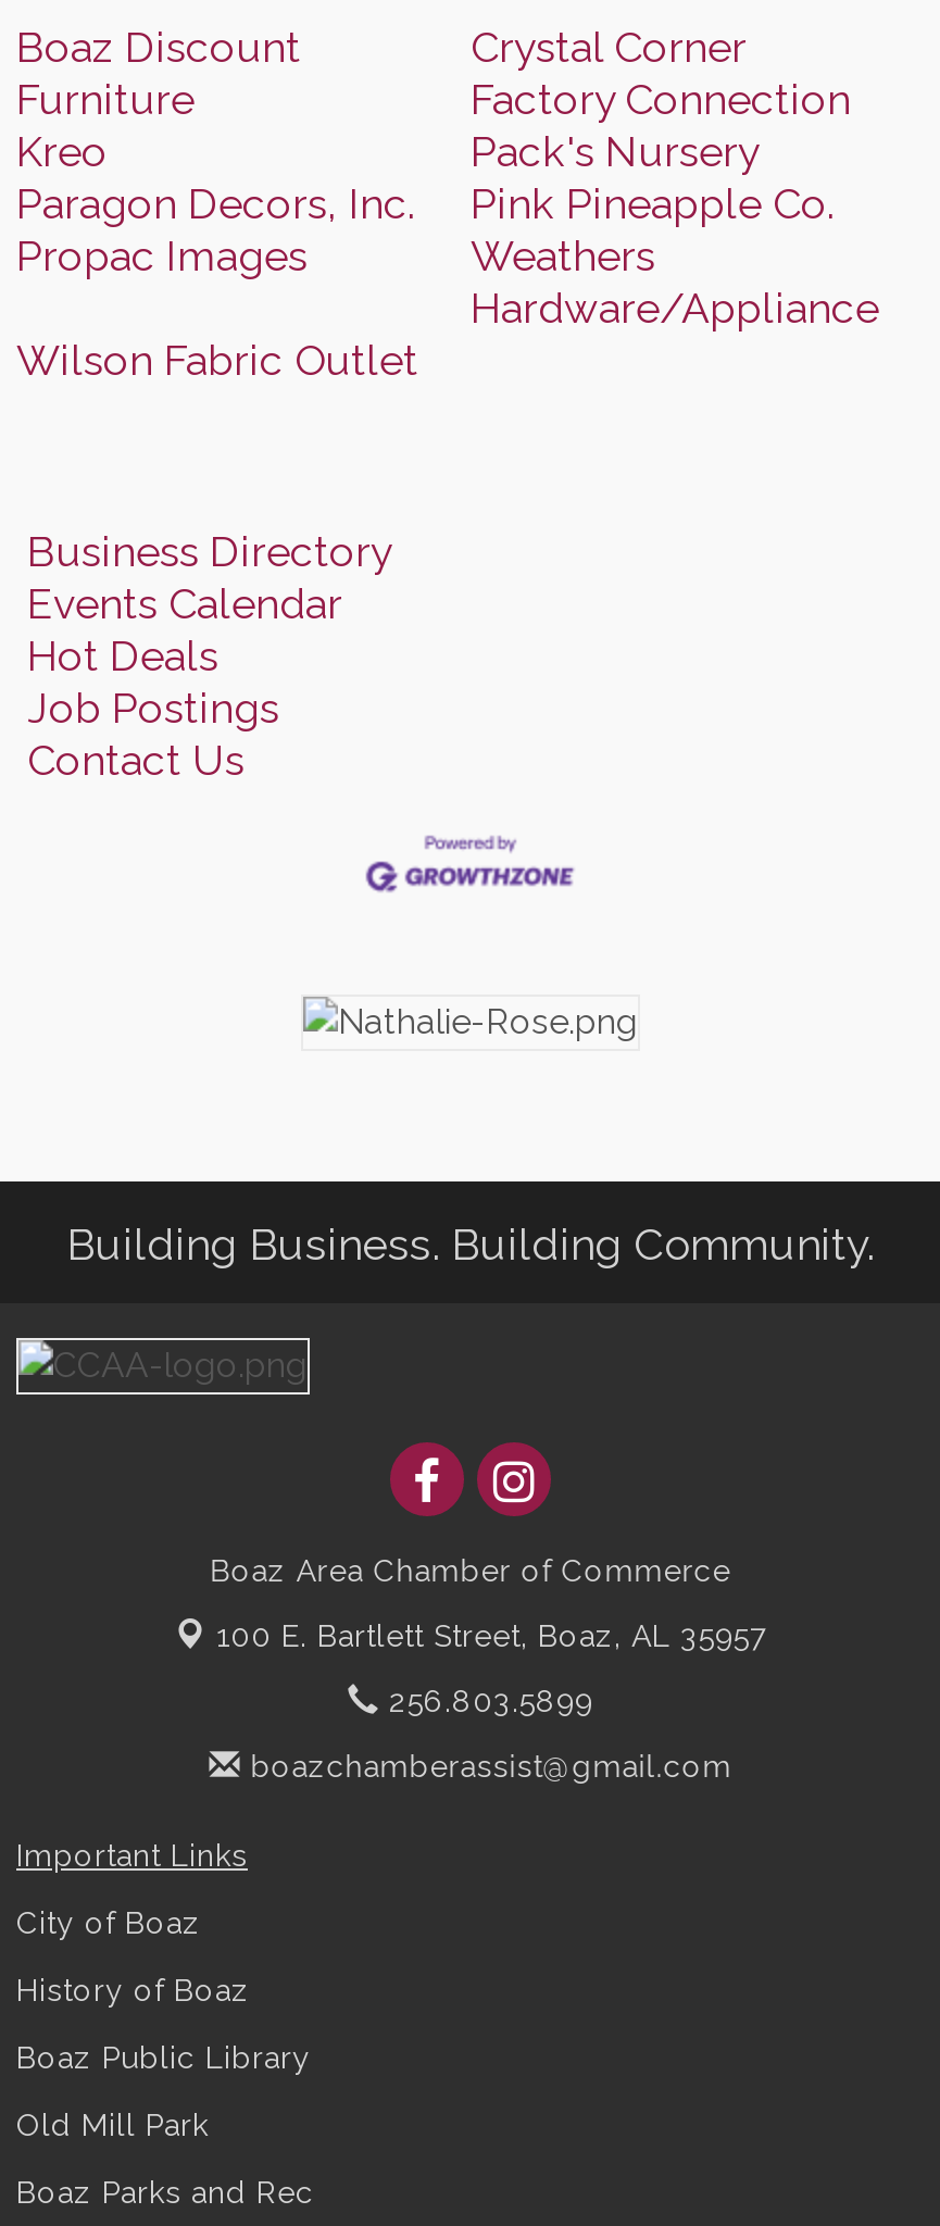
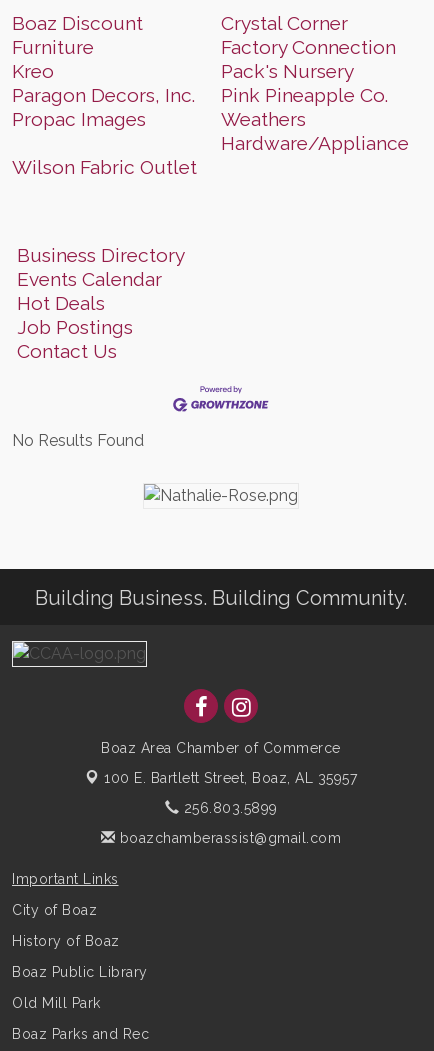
none -> [12,431,144,450] No Results Found

